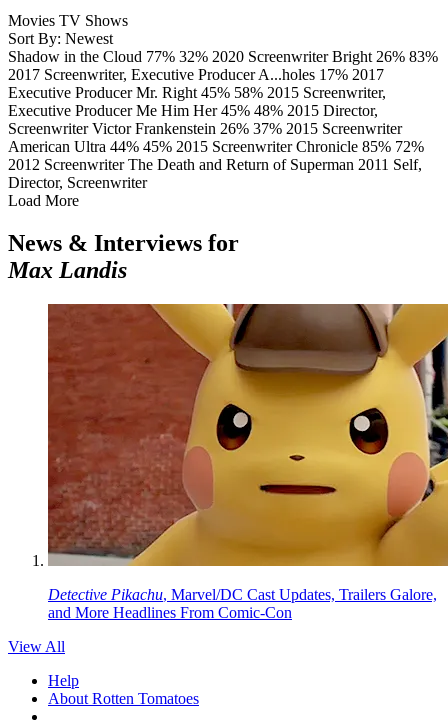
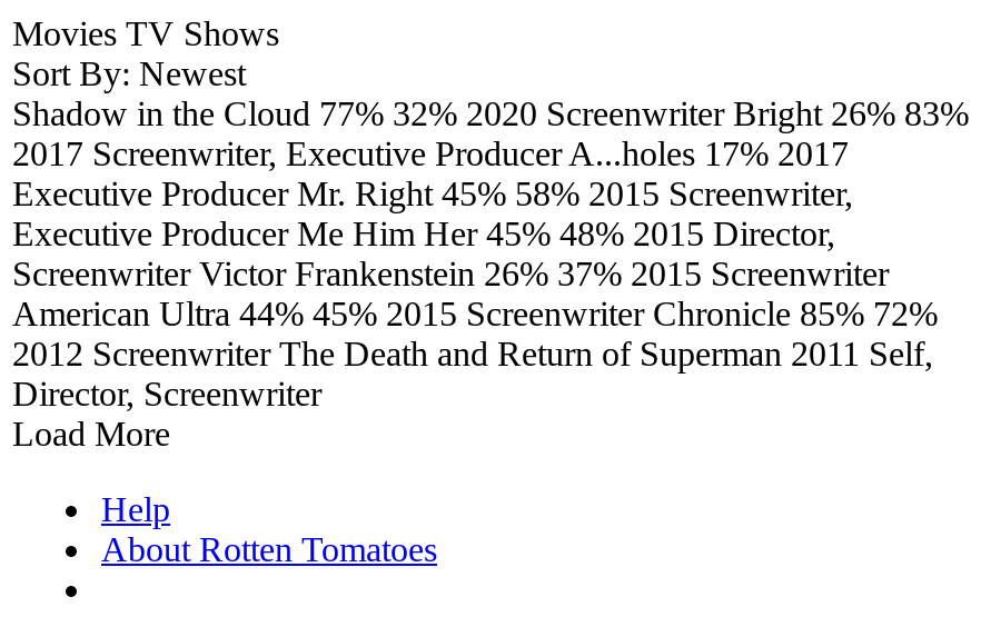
[8,230,239,283] News & Interviews for | Max Landis -> none
[8,303,445,655] [image] | Detective Pikachu, Marvel/DC Cast Updates, Trailers Galore, | and More Headlines From Comic-Con | View All -> none

